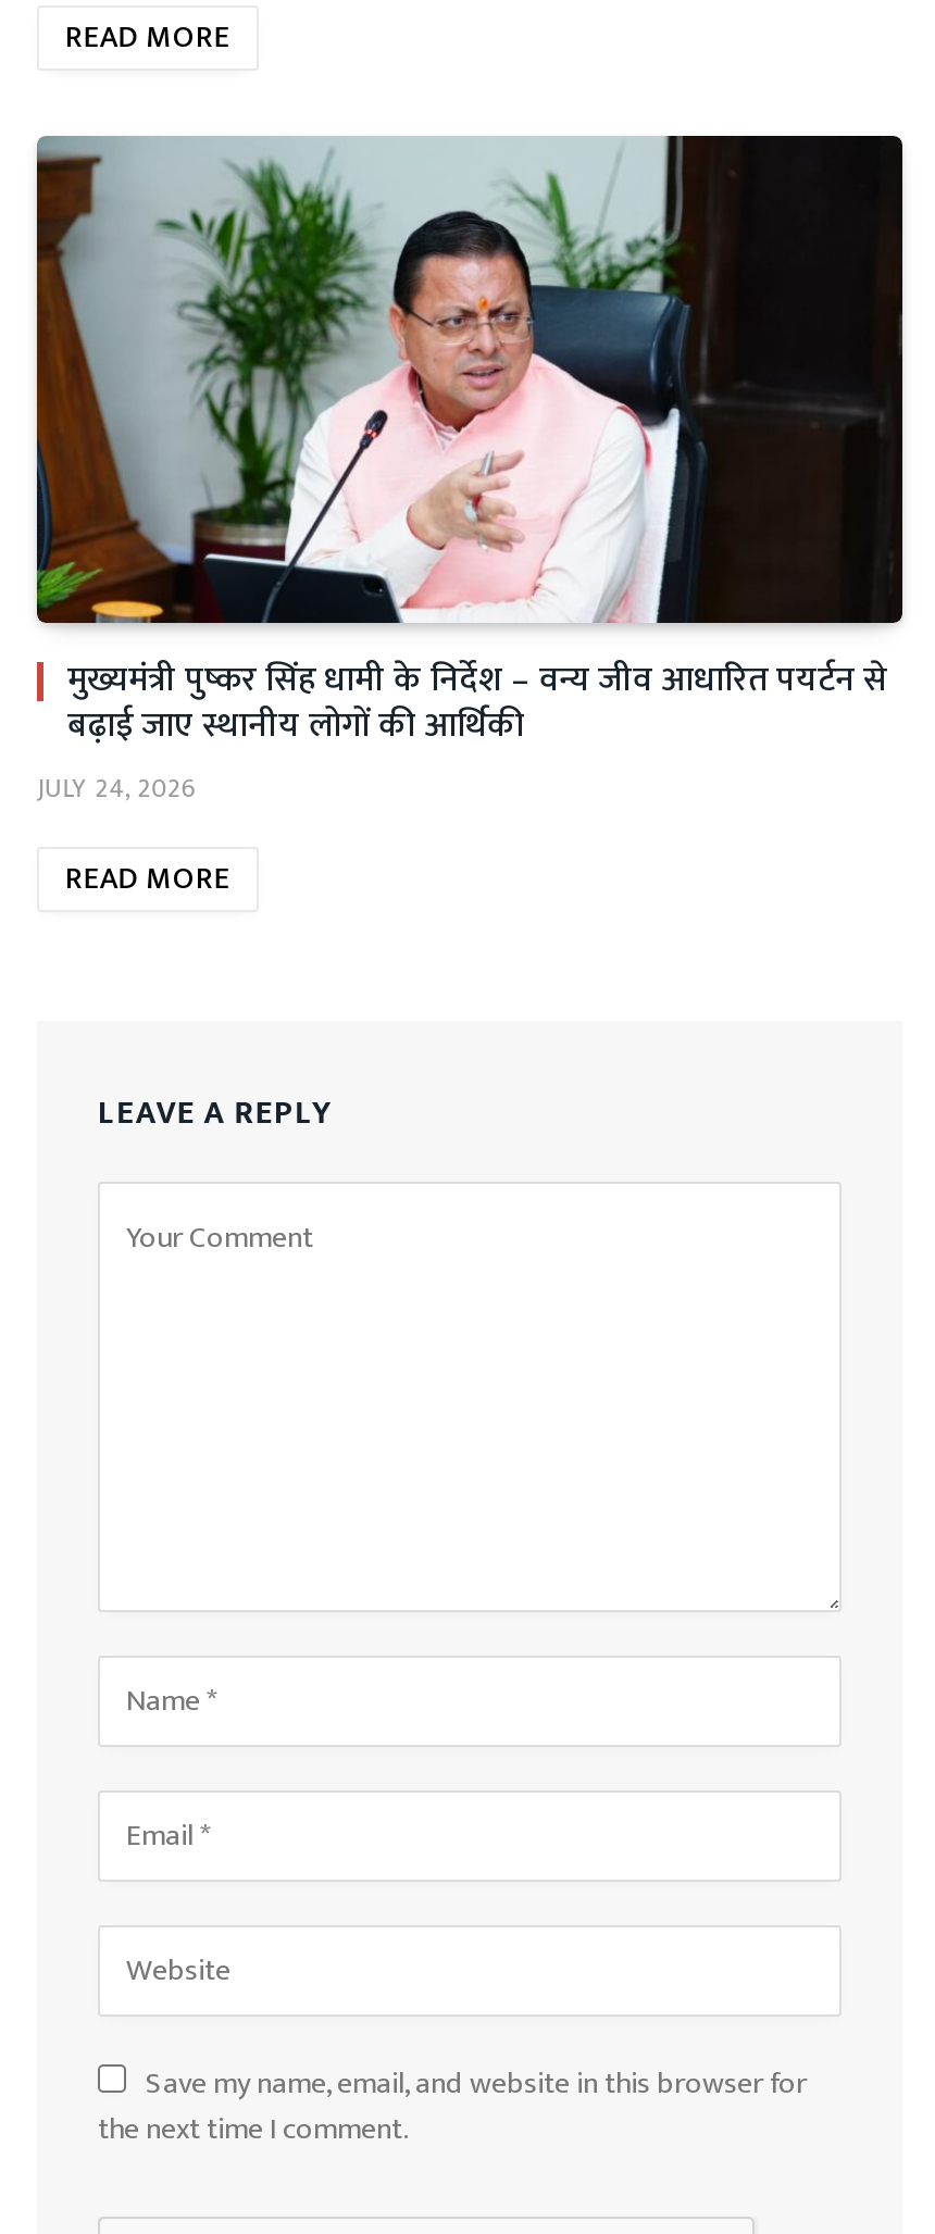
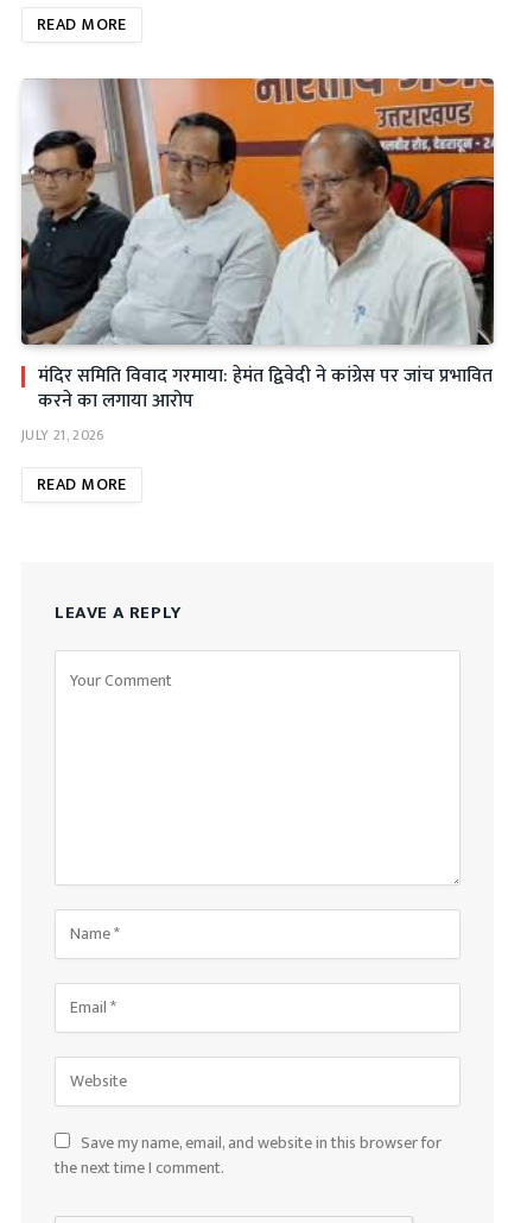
[35,134,905,810] [image] | मुख्यमंत्री पुष्कर सिंह धामी के निर्देश – वन्य जीव आधारित पयर्टन से | बढ़ाई जाए स्थानीय लोगों की आर्थिकी | JULY 24, 2026 -> [20,77,495,447] [image] | मंदिर समिति विवाद गरमाया: हेमंत द्विवेदी ने कांग्रेस पर जांच प्रभावित | करने का लगाया आरोप | JULY 21, 2026

